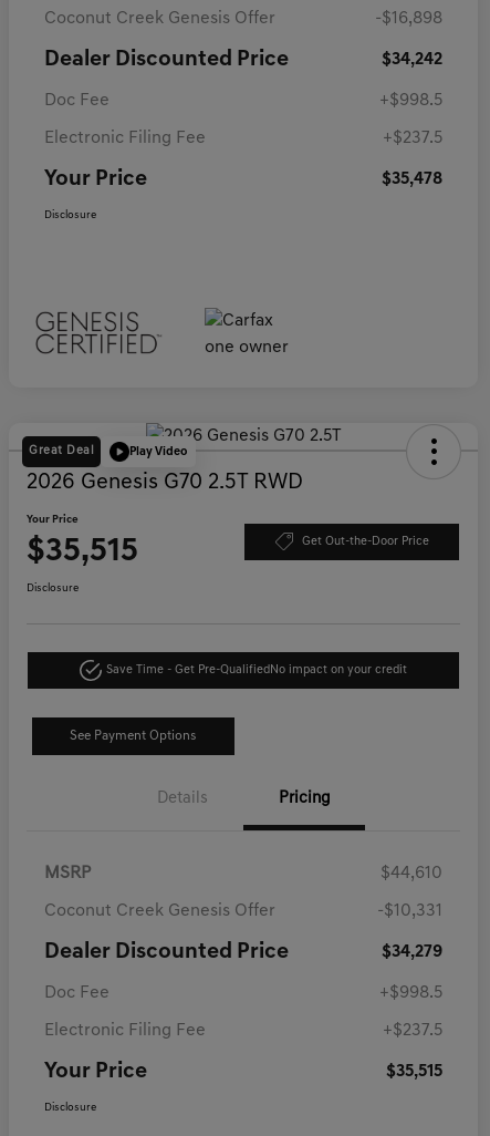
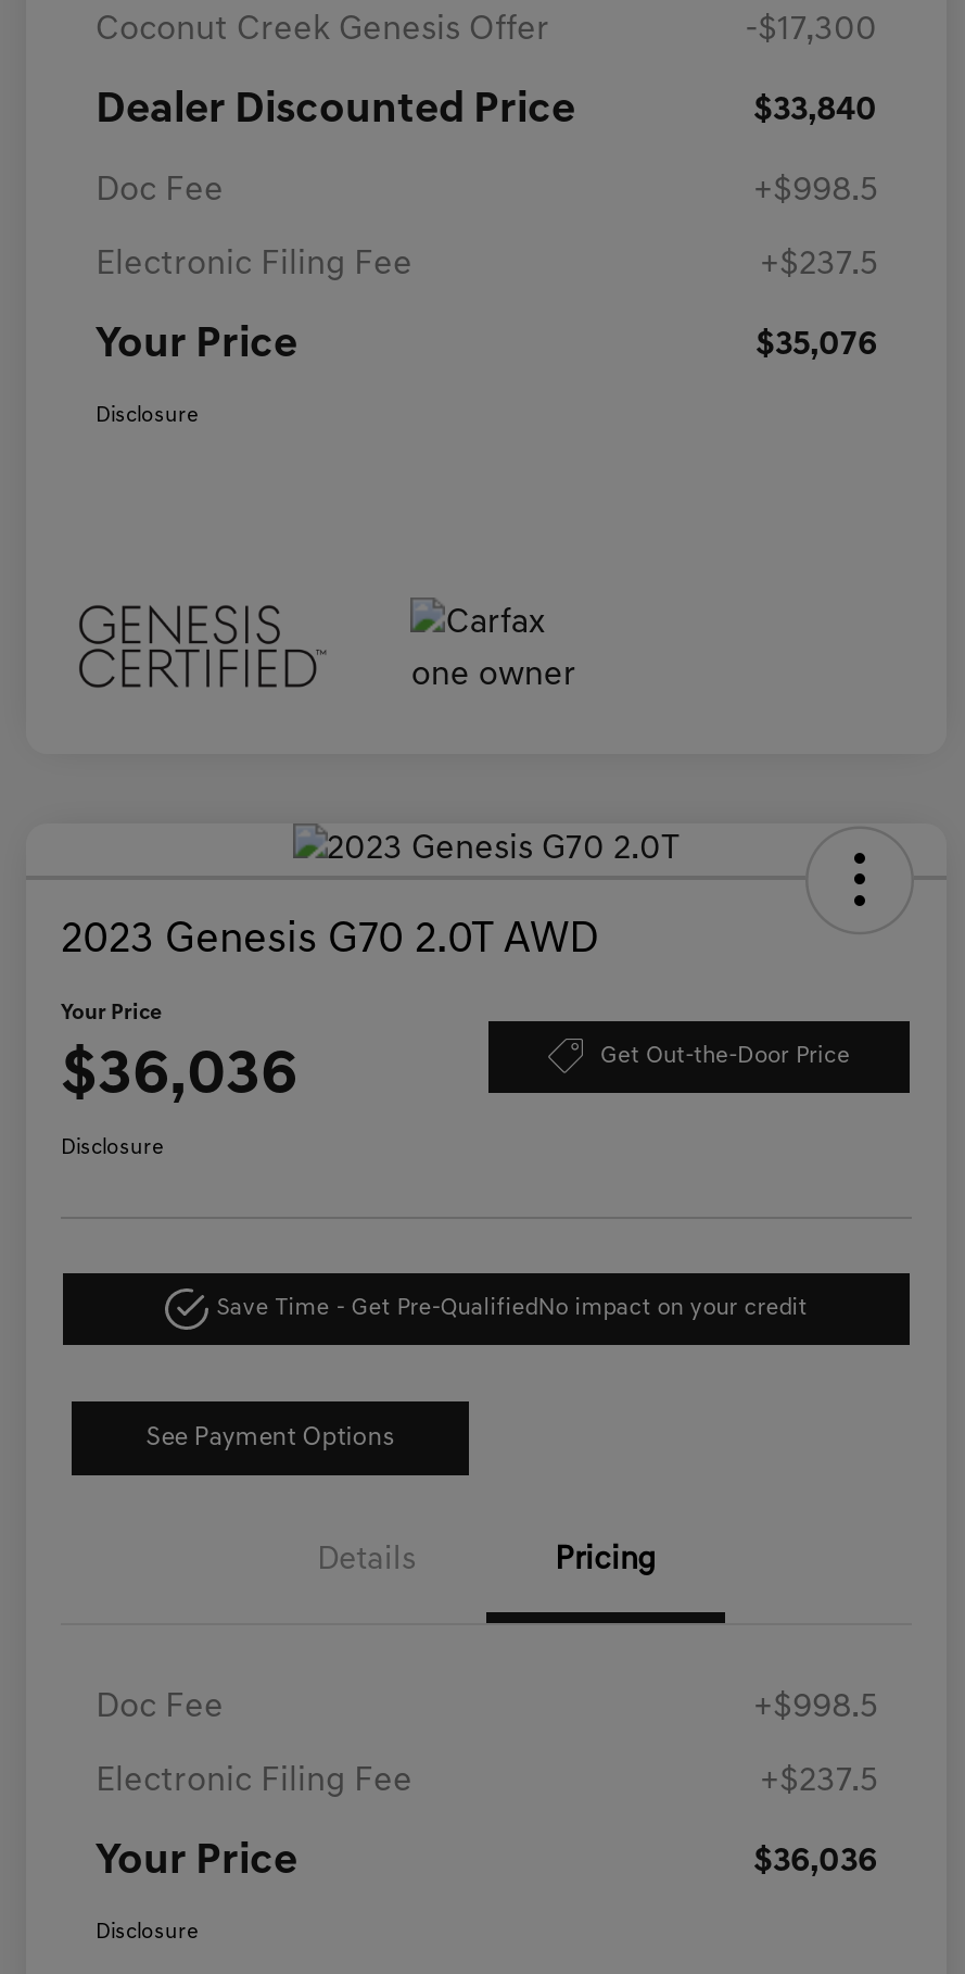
[375,10,442,28] -$16,898 -> [745,13,877,48] -$17,300
[382,51,442,69] $34,242 -> [753,94,877,129] $33,840
[382,171,442,188] $35,478 -> [756,329,877,363] $35,076
[27,445,303,494] Great Deal | Play Video | 2026 Genesis G70 2.5T RWD -> [61,920,599,963] 2023 Genesis G70 2.0T AWD
[27,535,138,569] $35,515 -> [61,1043,297,1111] $36,036
[44,865,442,963] MSRP | $44,610 | Coconut Creek Genesis Offer | -$10,331 | Dealer Discounted Price | $34,279 -> none
[386,1063,442,1081] $35,515 -> [753,1845,877,1880] $36,036

